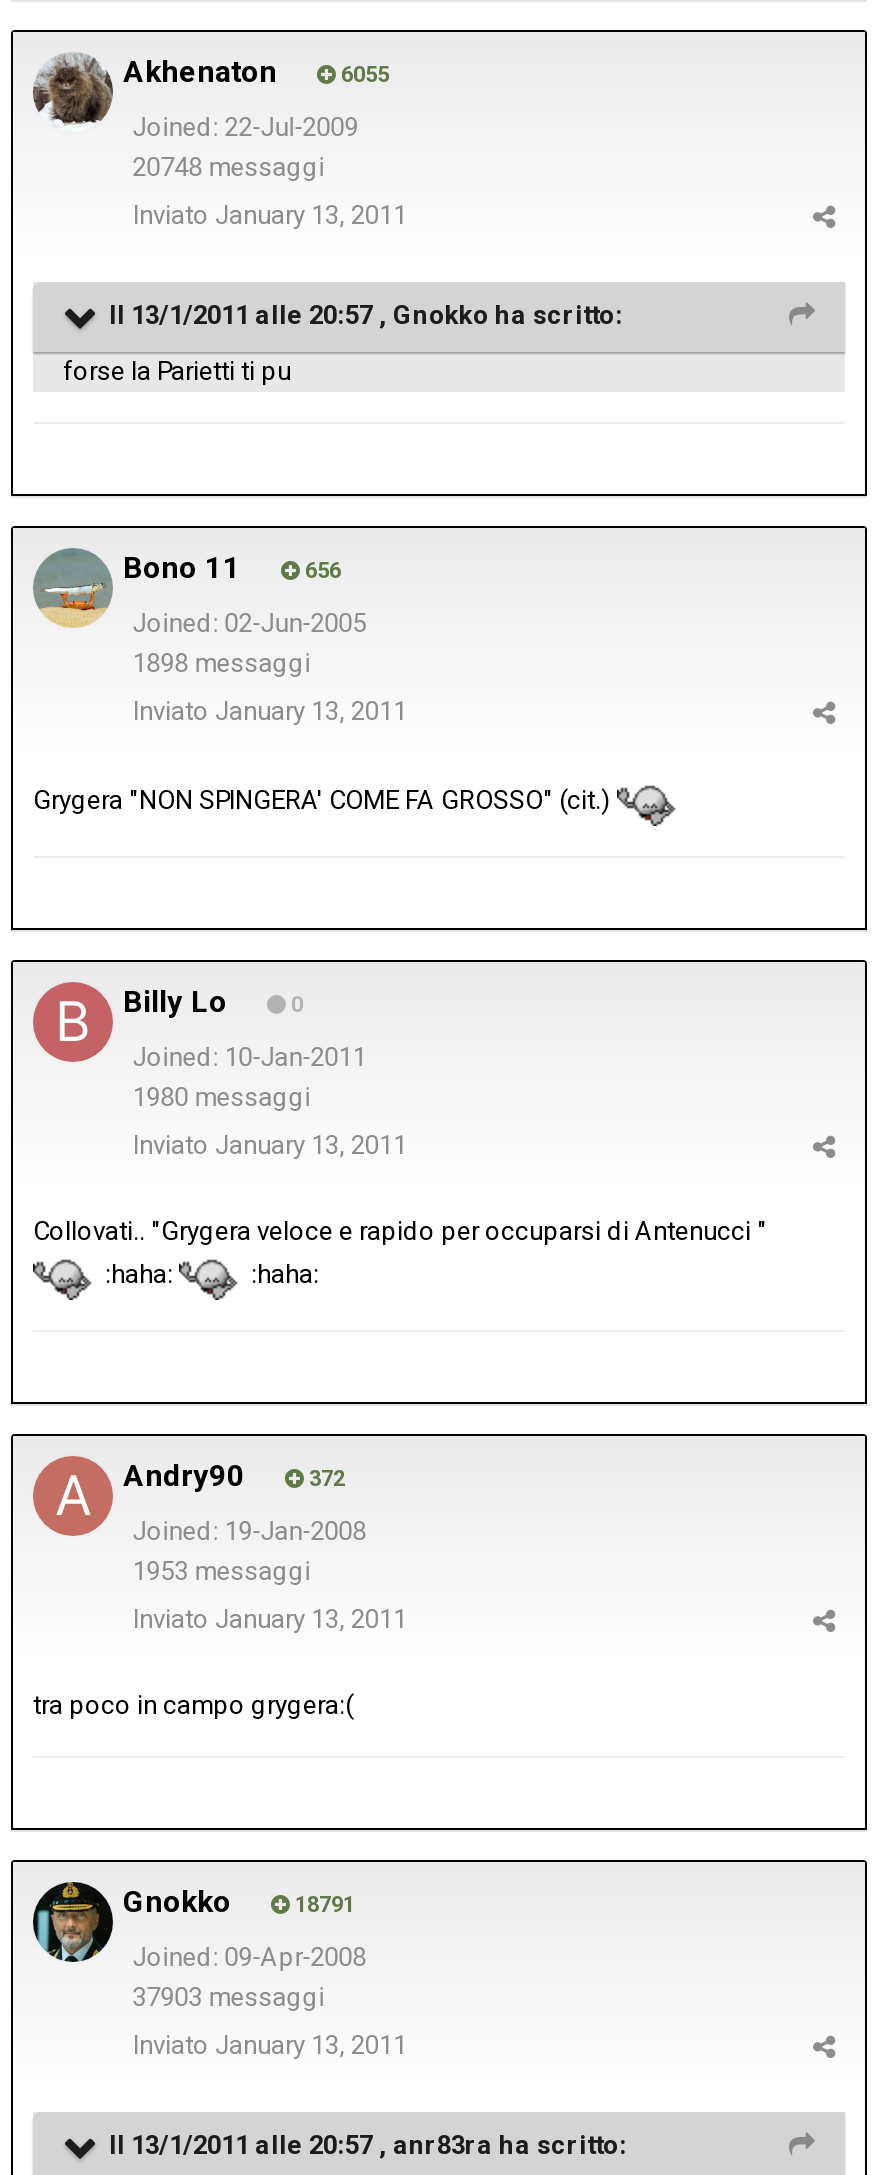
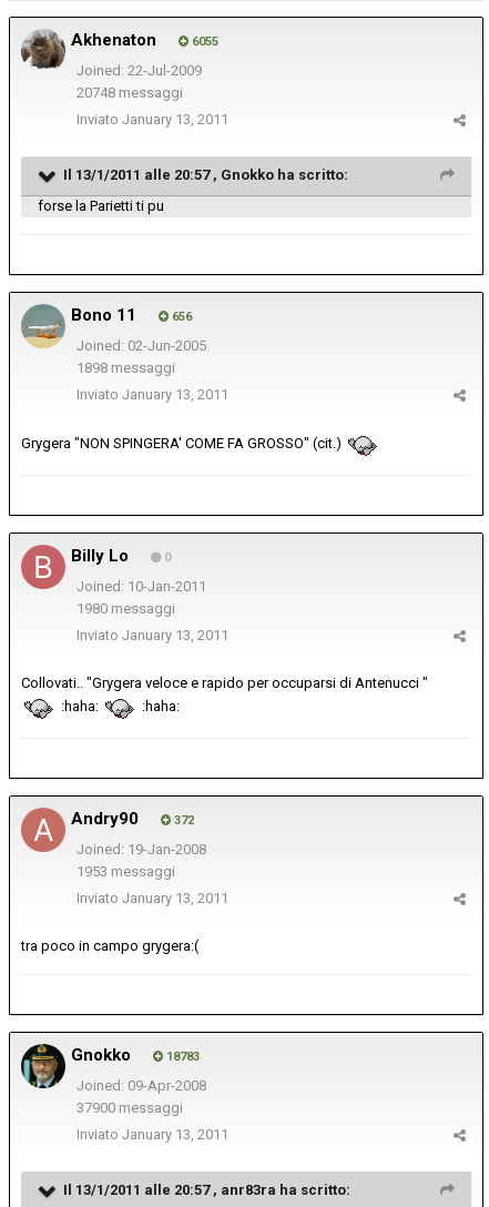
[289,1892,355,1918] 18791 -> [163,1050,200,1064] 18783
[133,1983,325,2013] 37903 messaggi -> [76,1100,183,1117] 37900 messaggi

